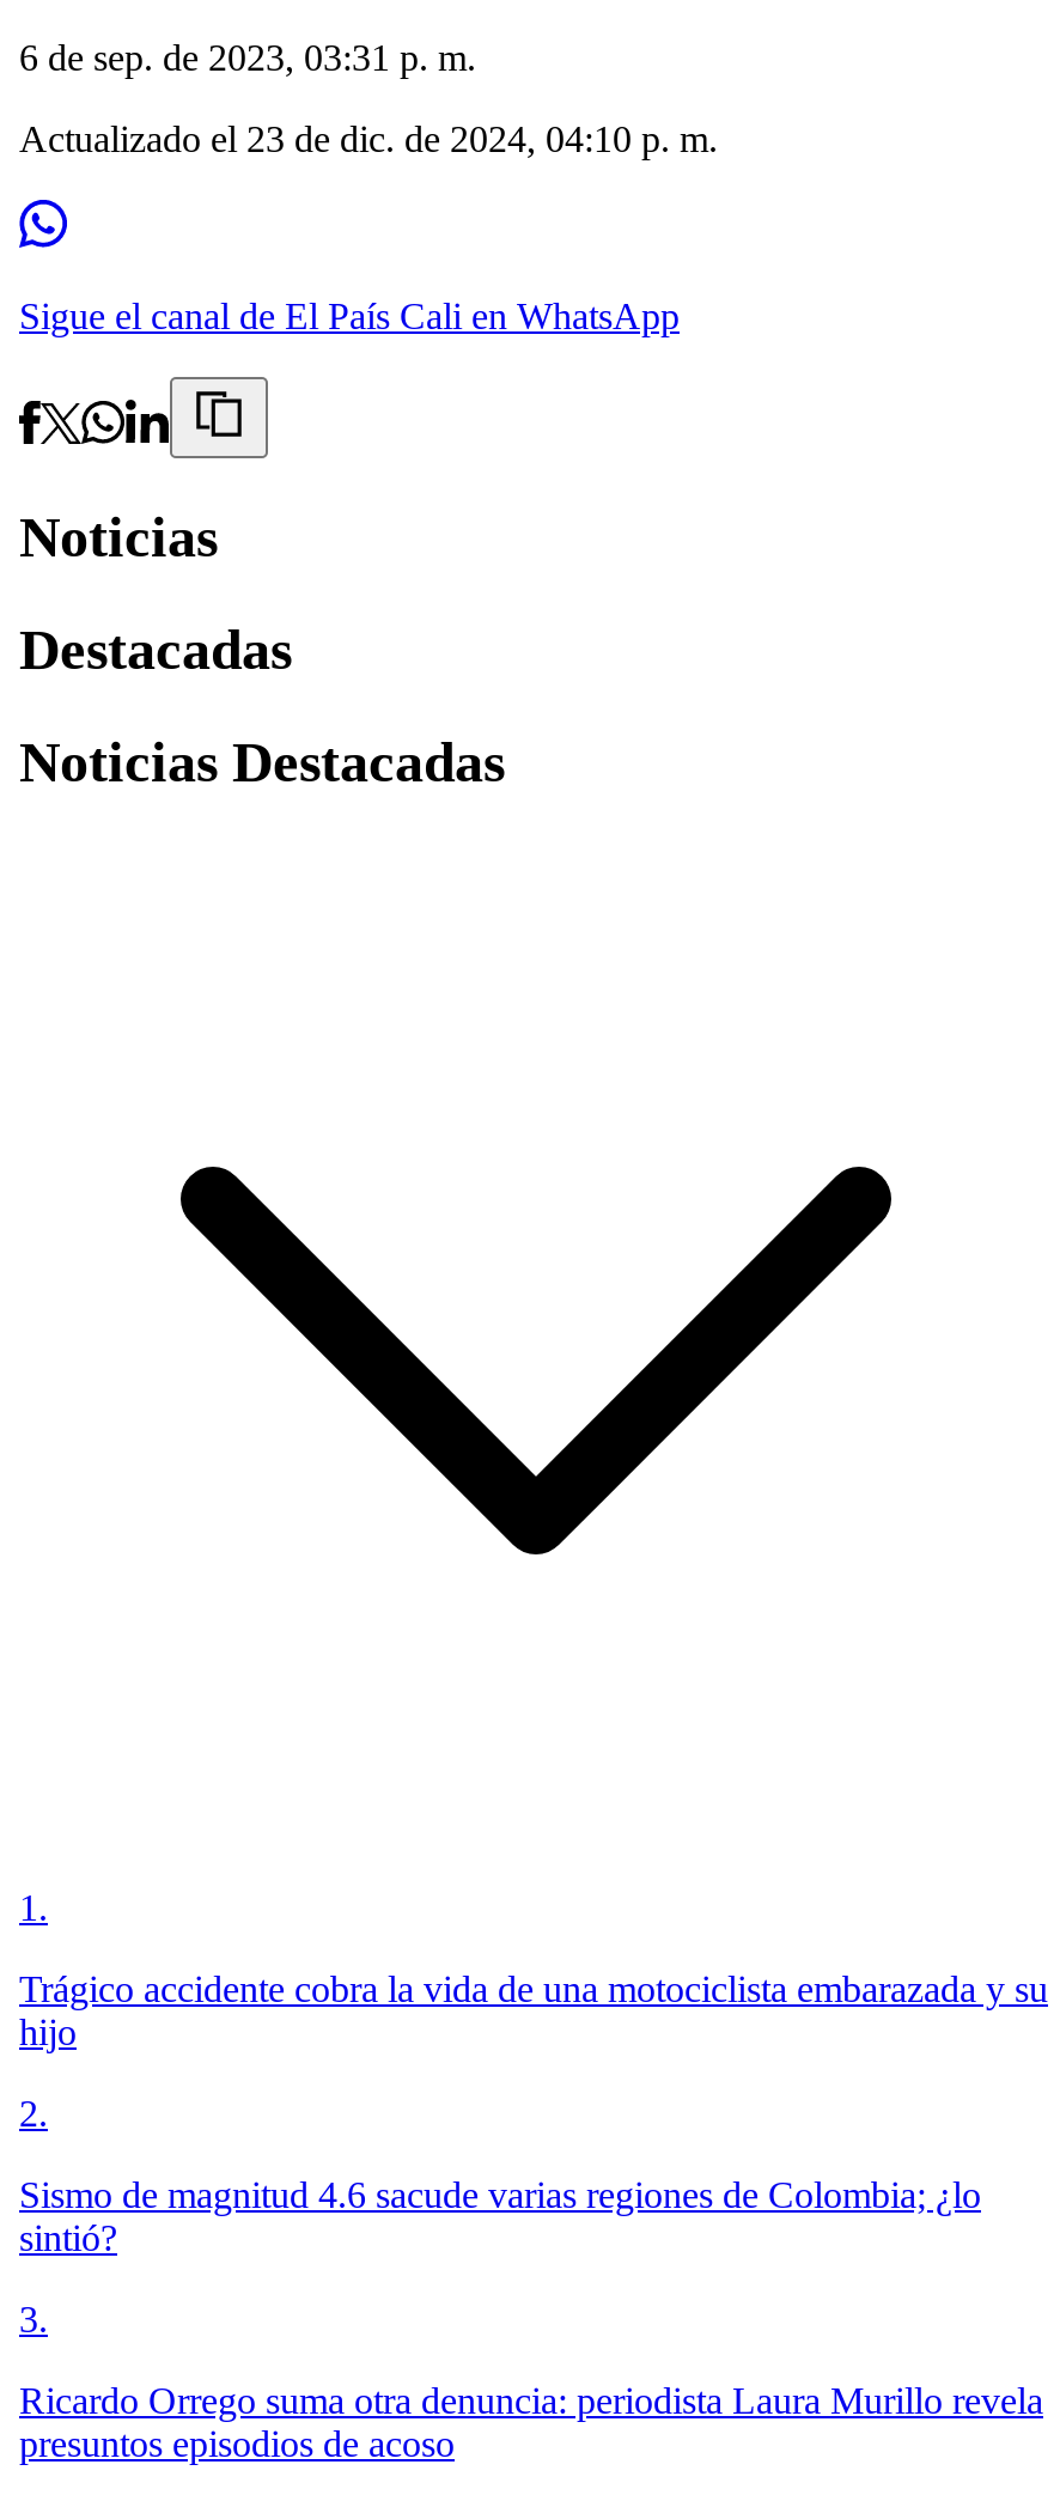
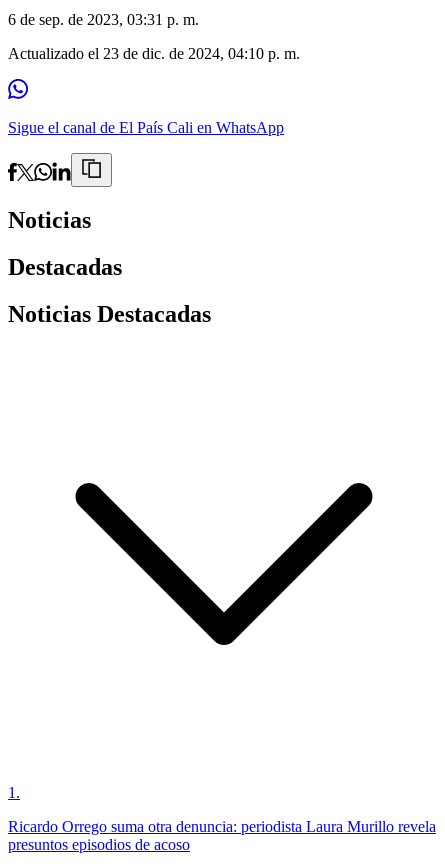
[19,1968,1048,2339] Trágico accidente cobra la vida de una motociclista embarazada y su | hijo | 2. | Sismo de magnitud 4.6 sacude varias regiones de Colombia; ¿lo | sintió? | 3. -> none

